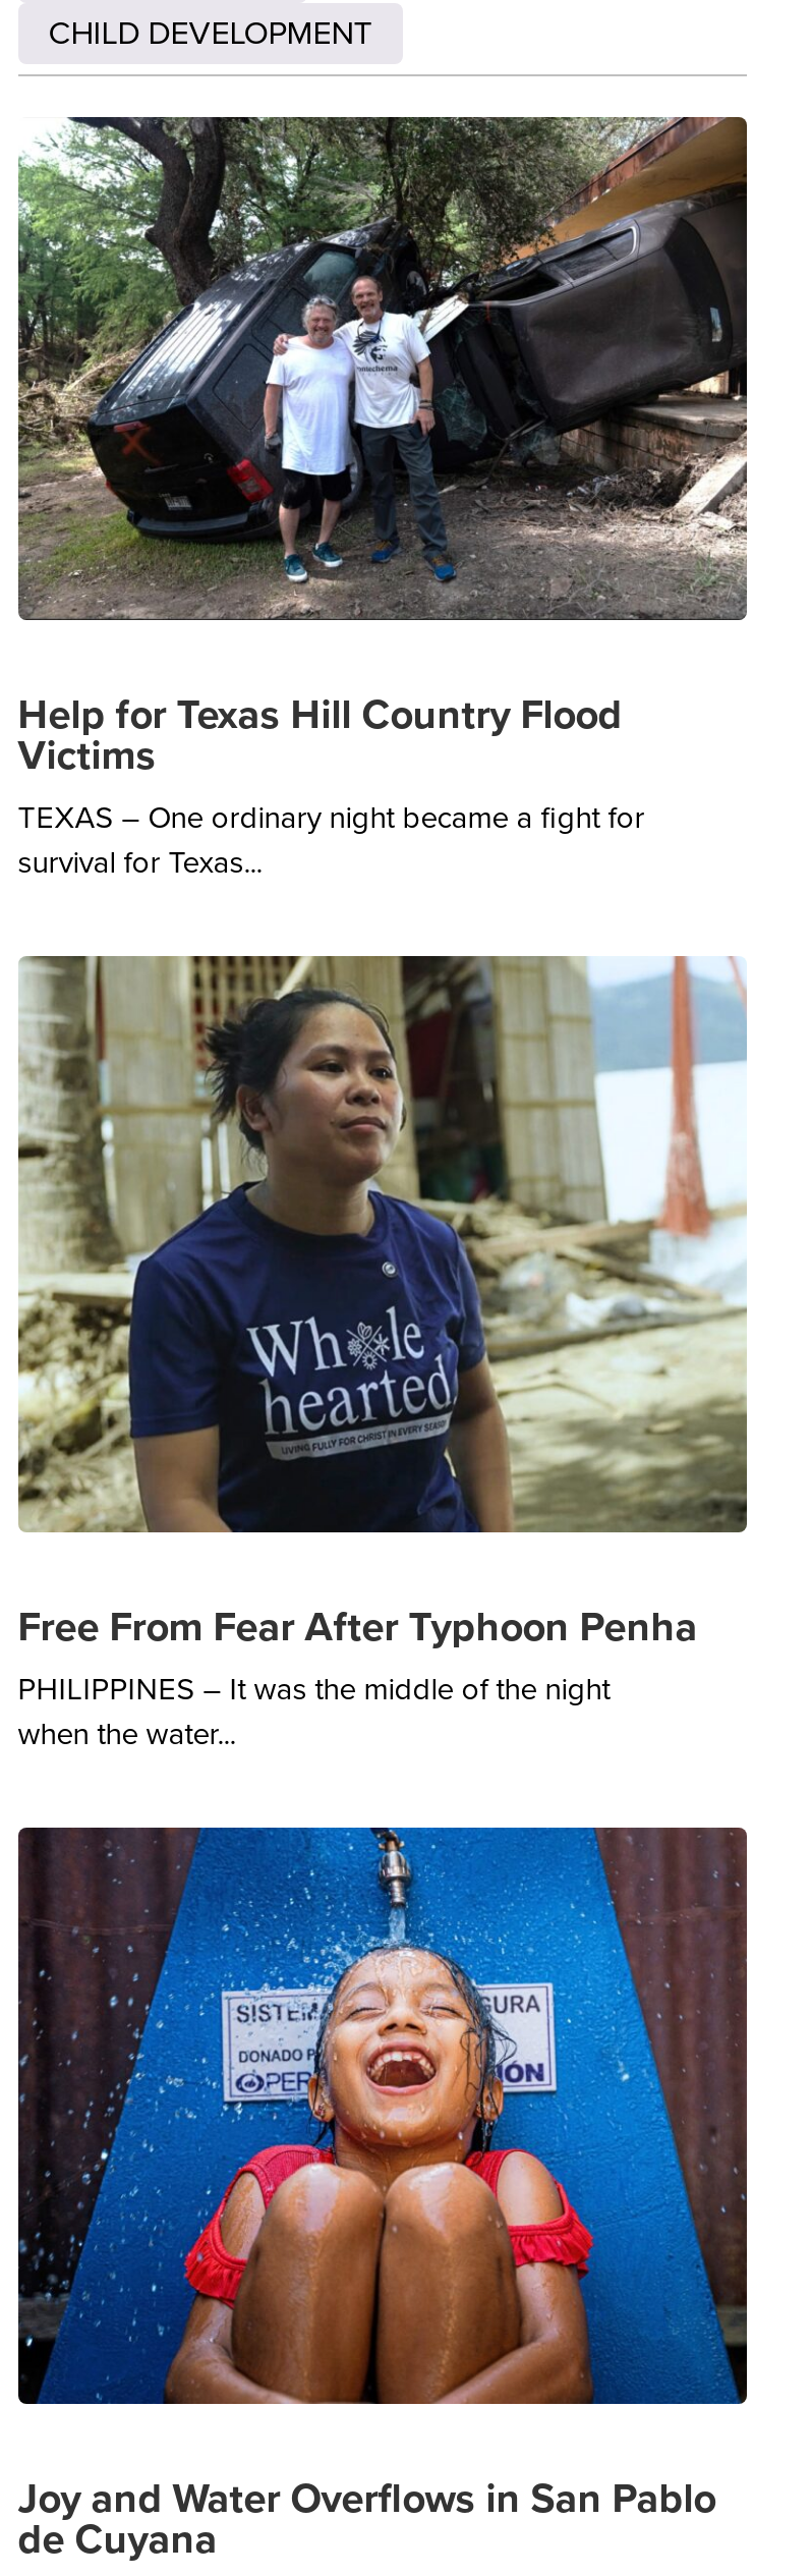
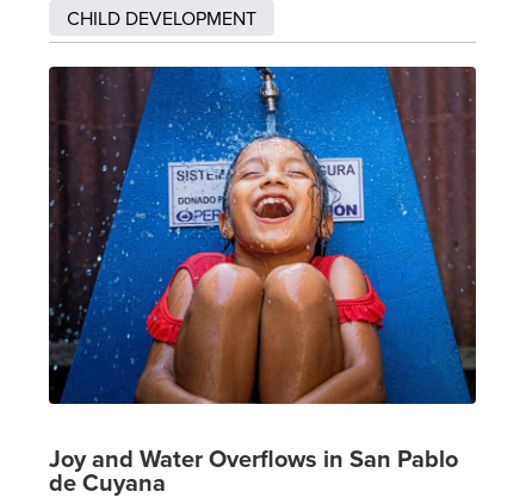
[16,114,747,885] [image] | Help for Texas Hill Country Flood | Victims | TEXAS – One ordinary night became a fight for | survival for Texas... -> none
[16,953,749,1756] [image] | Free From Fear After Typhoon Penha | PHILIPPINES – It was the middle of the night | when the water... -> none

